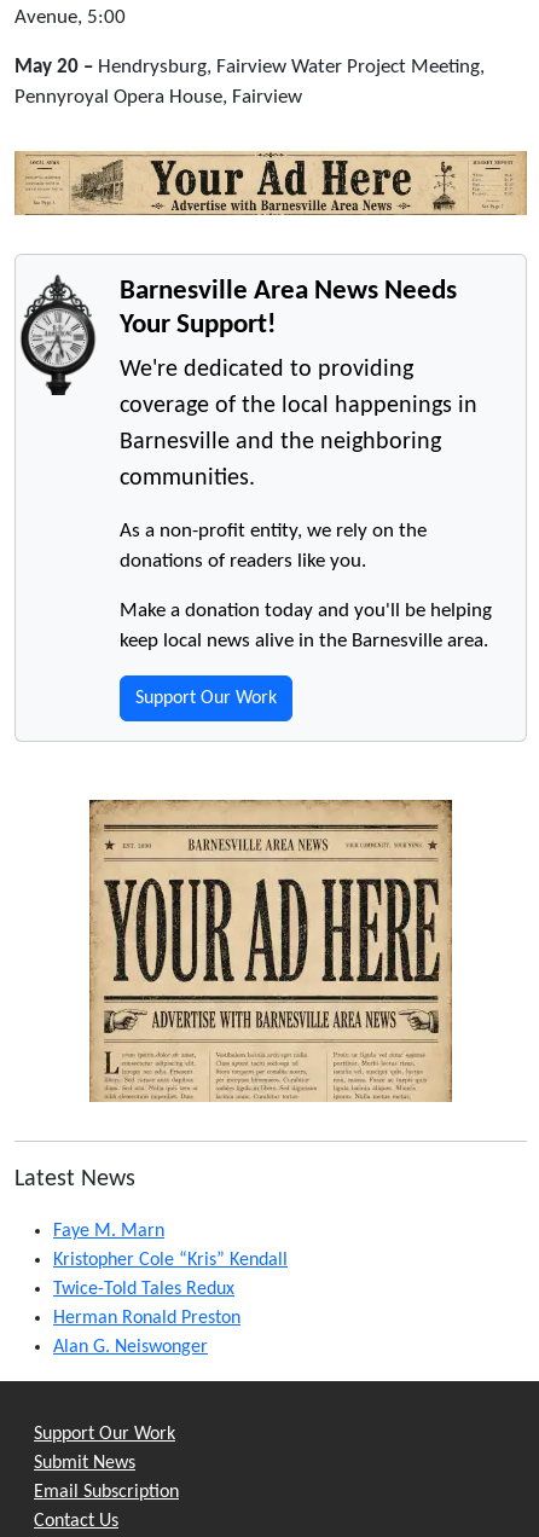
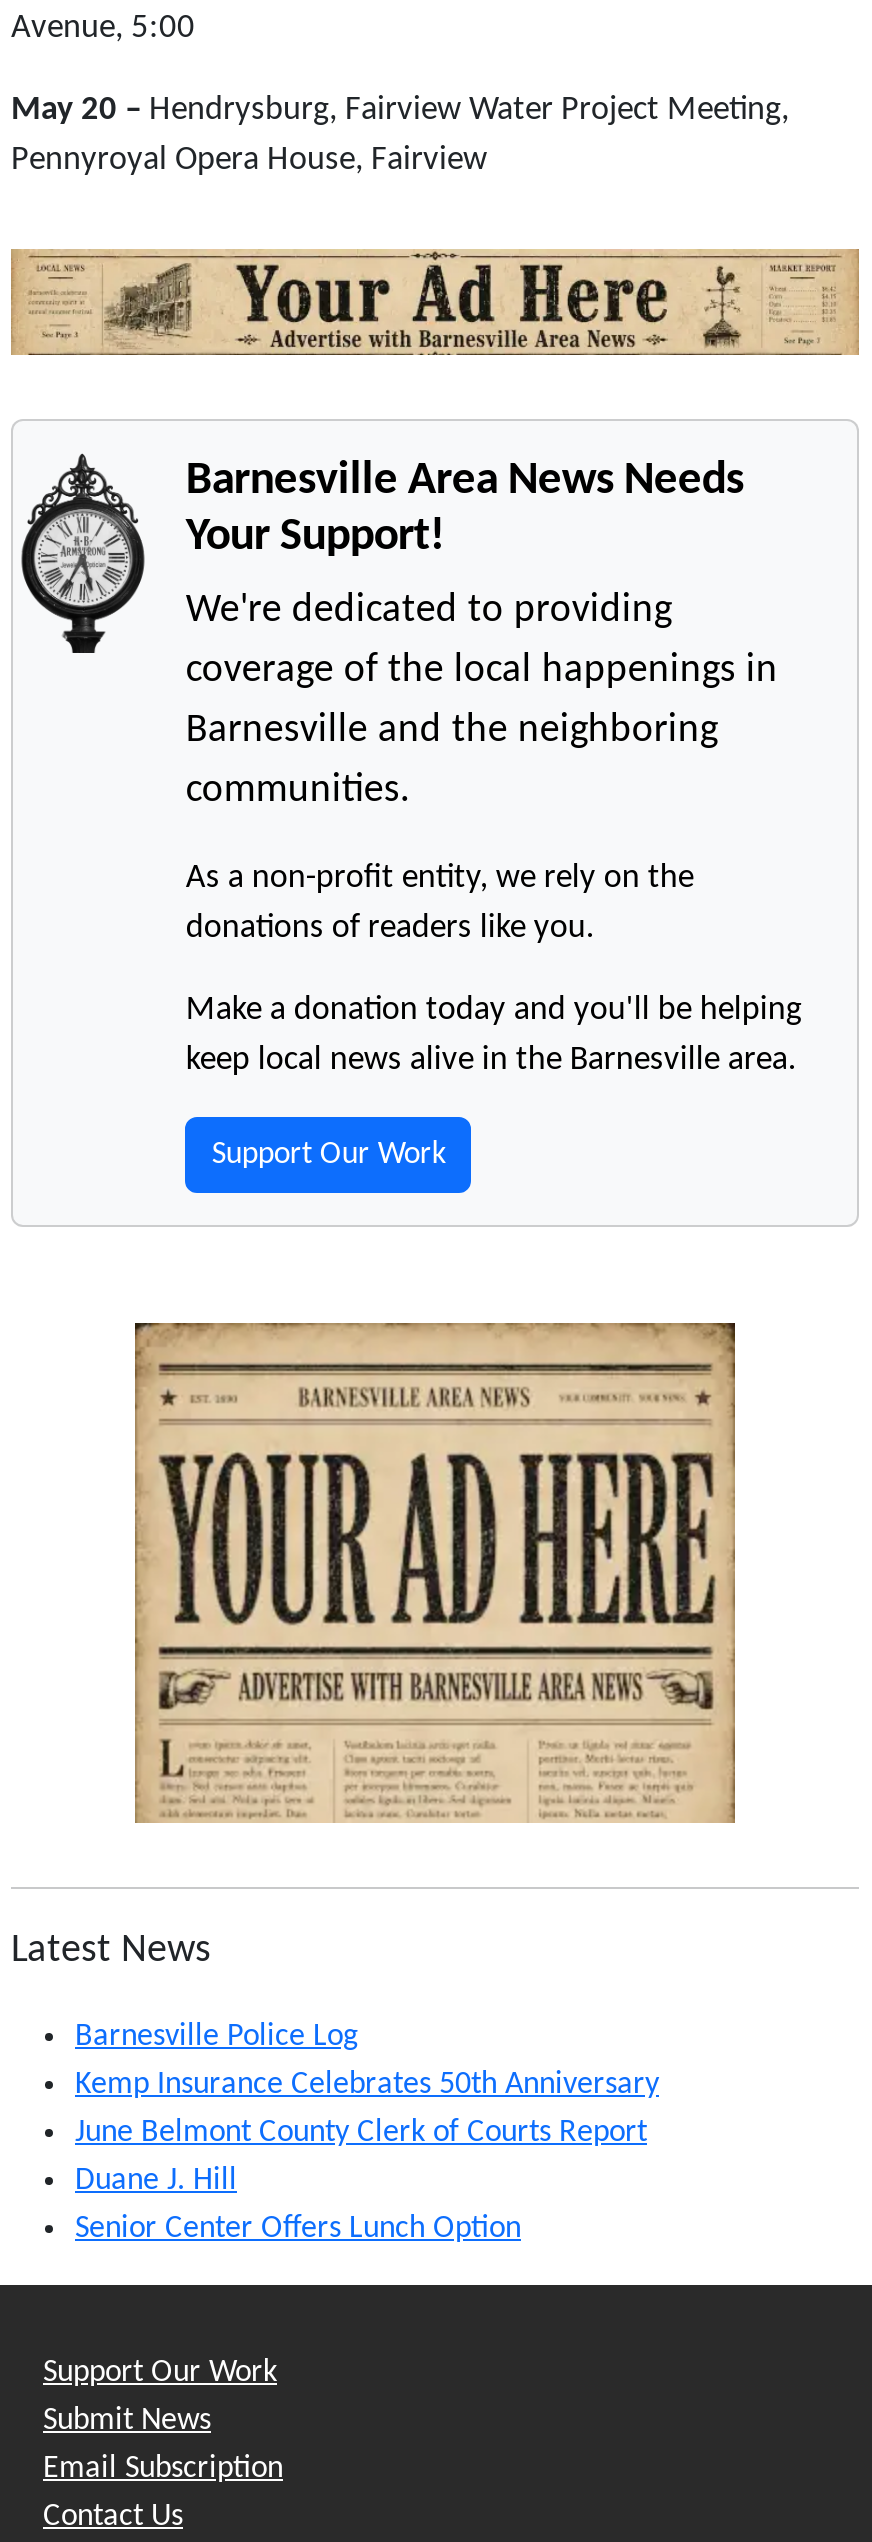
[53,1222,164,1241] Faye M. Marn -> [75,2021,359,2053] Barnesville Police Log
[53,1251,288,1270] Kristopher Cole “Kris” Kendall -> [75,2069,659,2101] Kemp Insurance Celebrates 50th Anniversary
[53,1280,234,1299] Twice-Told Tales Redux -> [75,2117,647,2149] June Belmont County Clerk of Courts Report
[53,1309,240,1328] Herman Ronald Preston -> [75,2165,237,2197] Duane J. Hill
[53,1338,208,1357] Alan G. Neiswonger -> [75,2213,521,2245] Senior Center Offers Lunch Option

